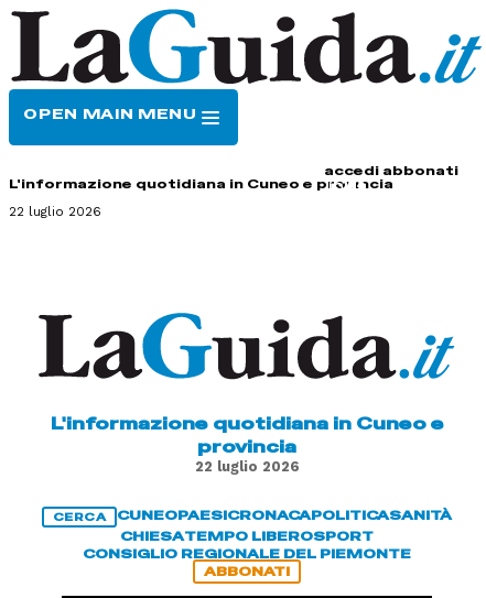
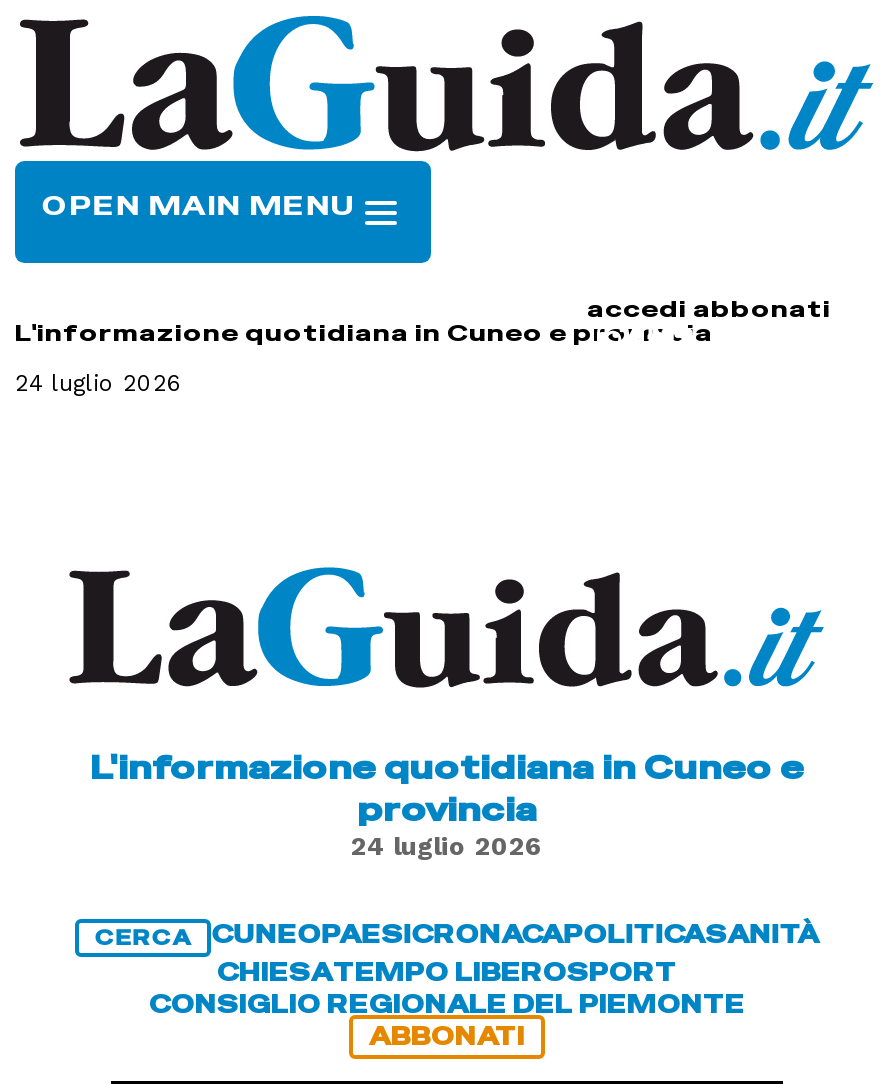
[9,204,101,219] 22 luglio 2026 -> [15,369,183,397] 24 luglio 2026
[195,458,299,474] 22 luglio 2026 -> [351,831,543,861] 24 luglio 2026

